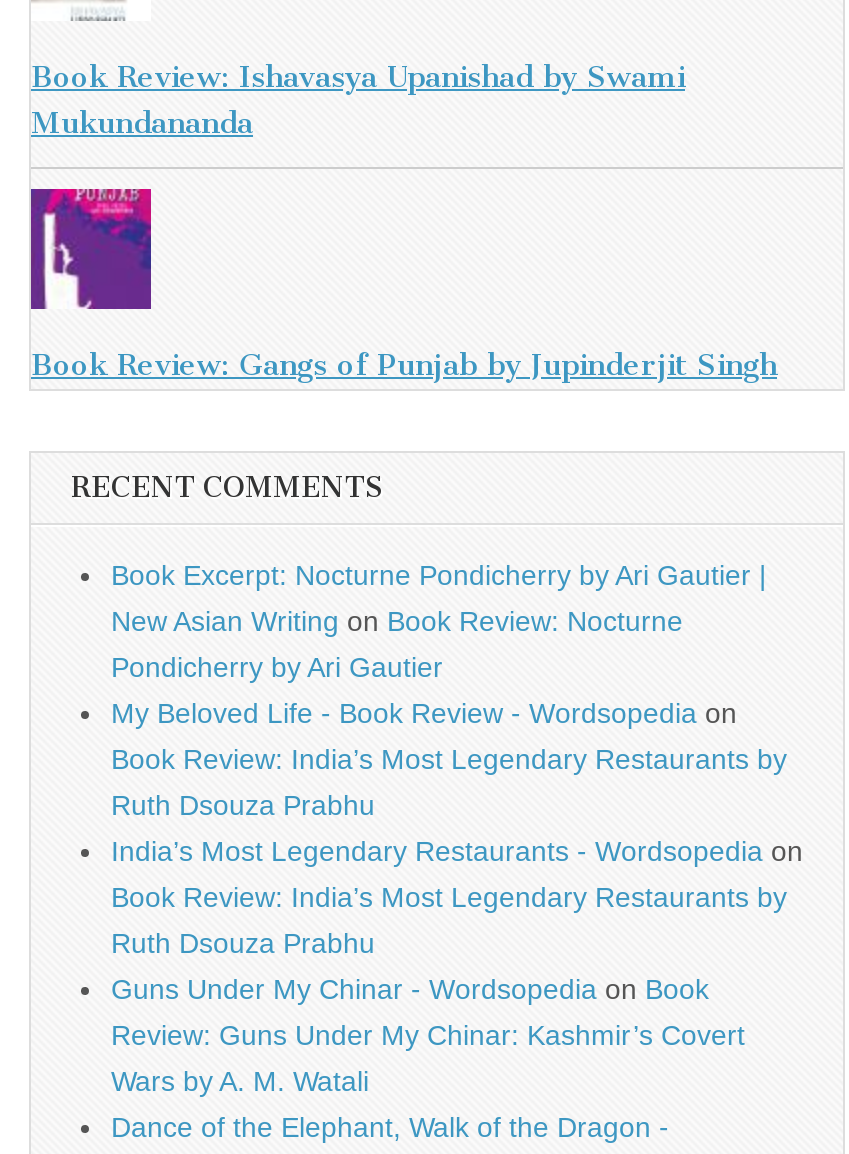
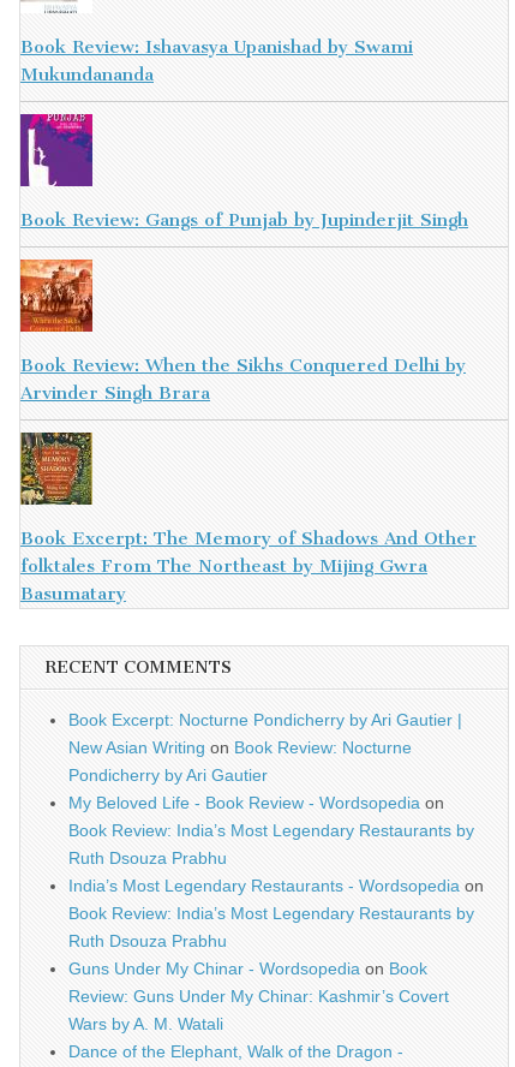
none -> [19,258,466,404] [image] | Book Review: When the Sikhs Conquered Delhi by | Arvinder Singh Brara
none -> [19,428,477,605] [image] | Book Excerpt: The Memory of Shadows And Other | folktales From The Northeast by Mijing Gwra | Basumatary

